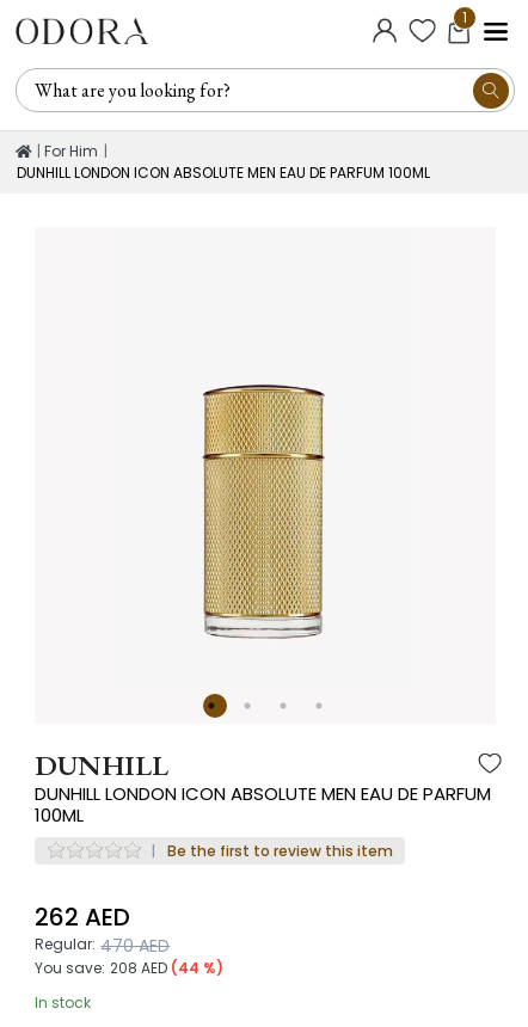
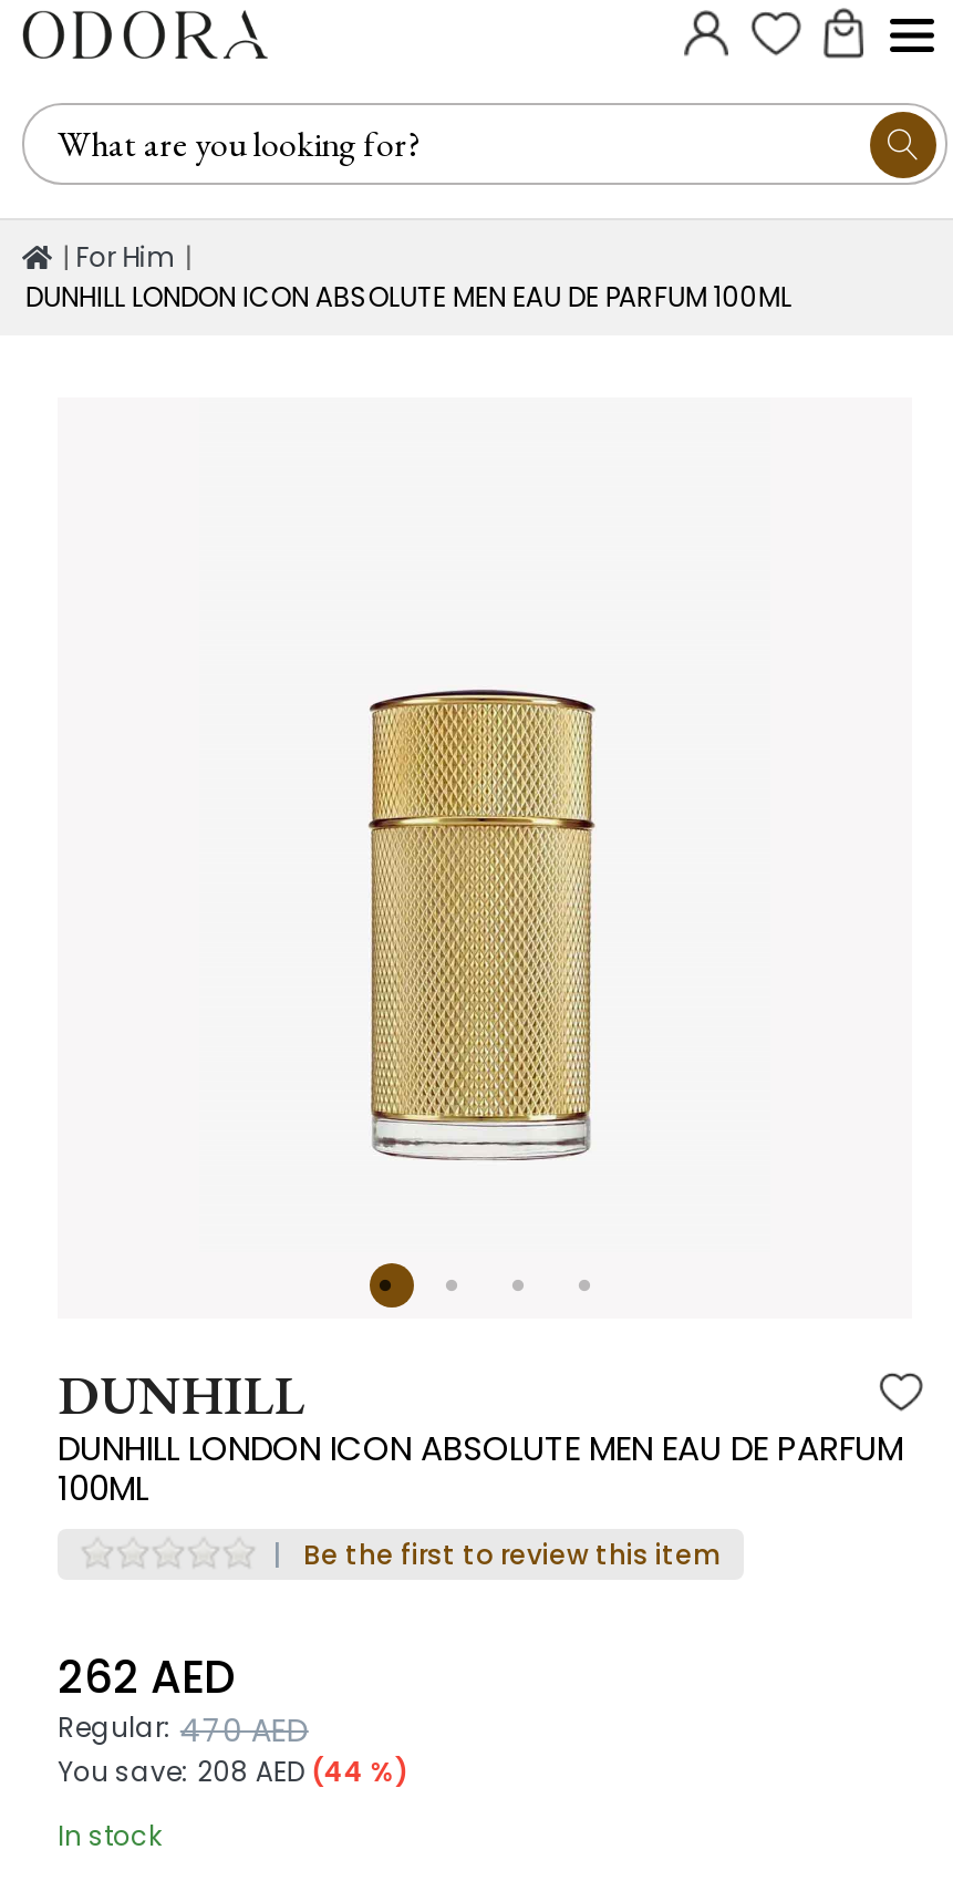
[462,8,467,28] 1 -> none

